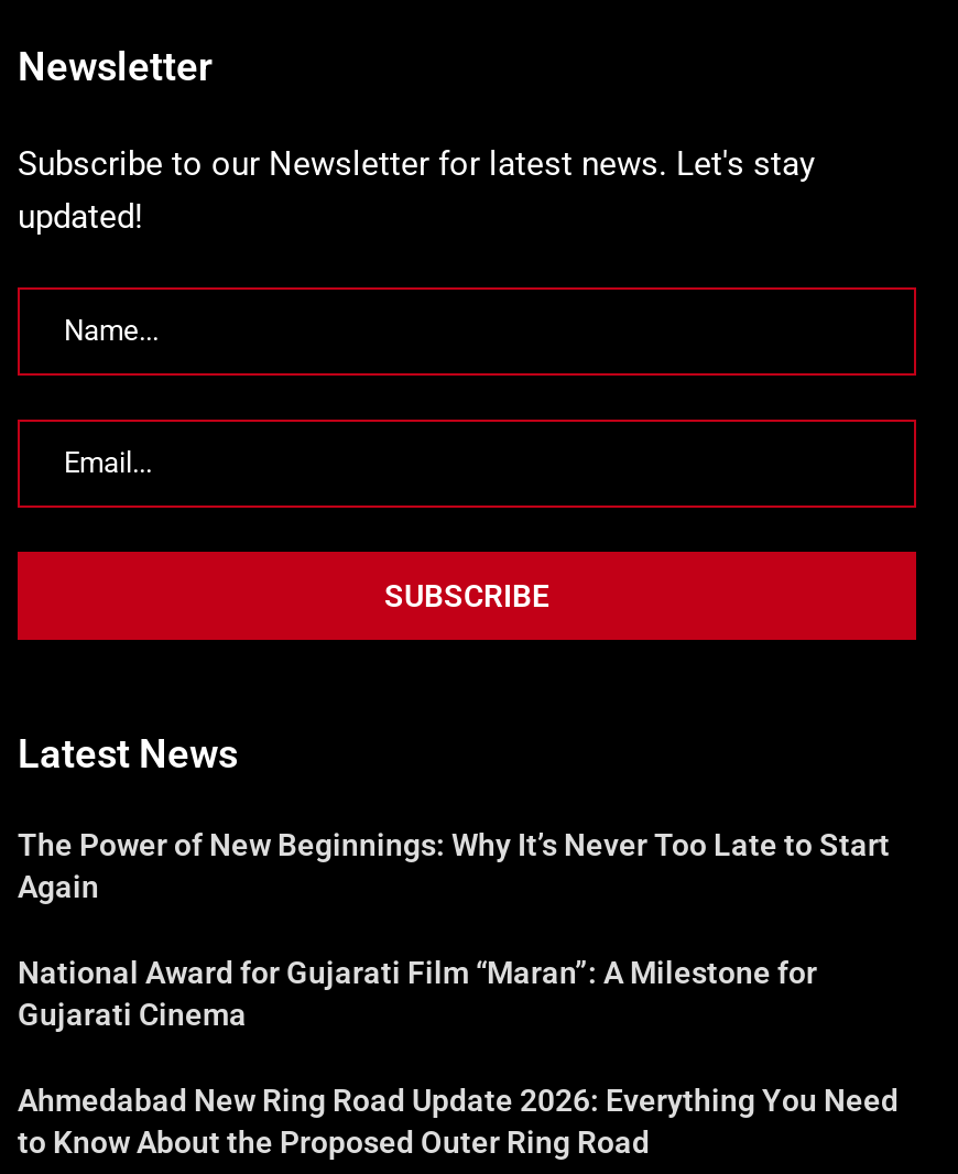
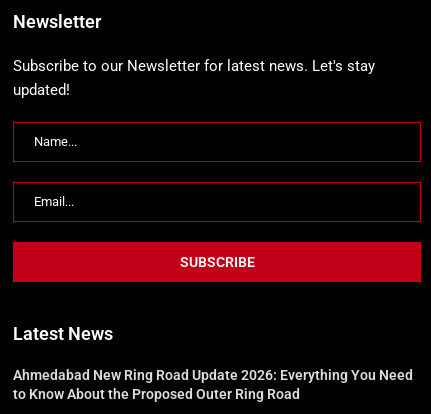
[18,827,890,1032] The Power of New Beginnings: Why It’s Never Too Late to Start | Again | National Award for Gujarati Film “Maran”: A Milestone for | Gujarati Cinema -> none

